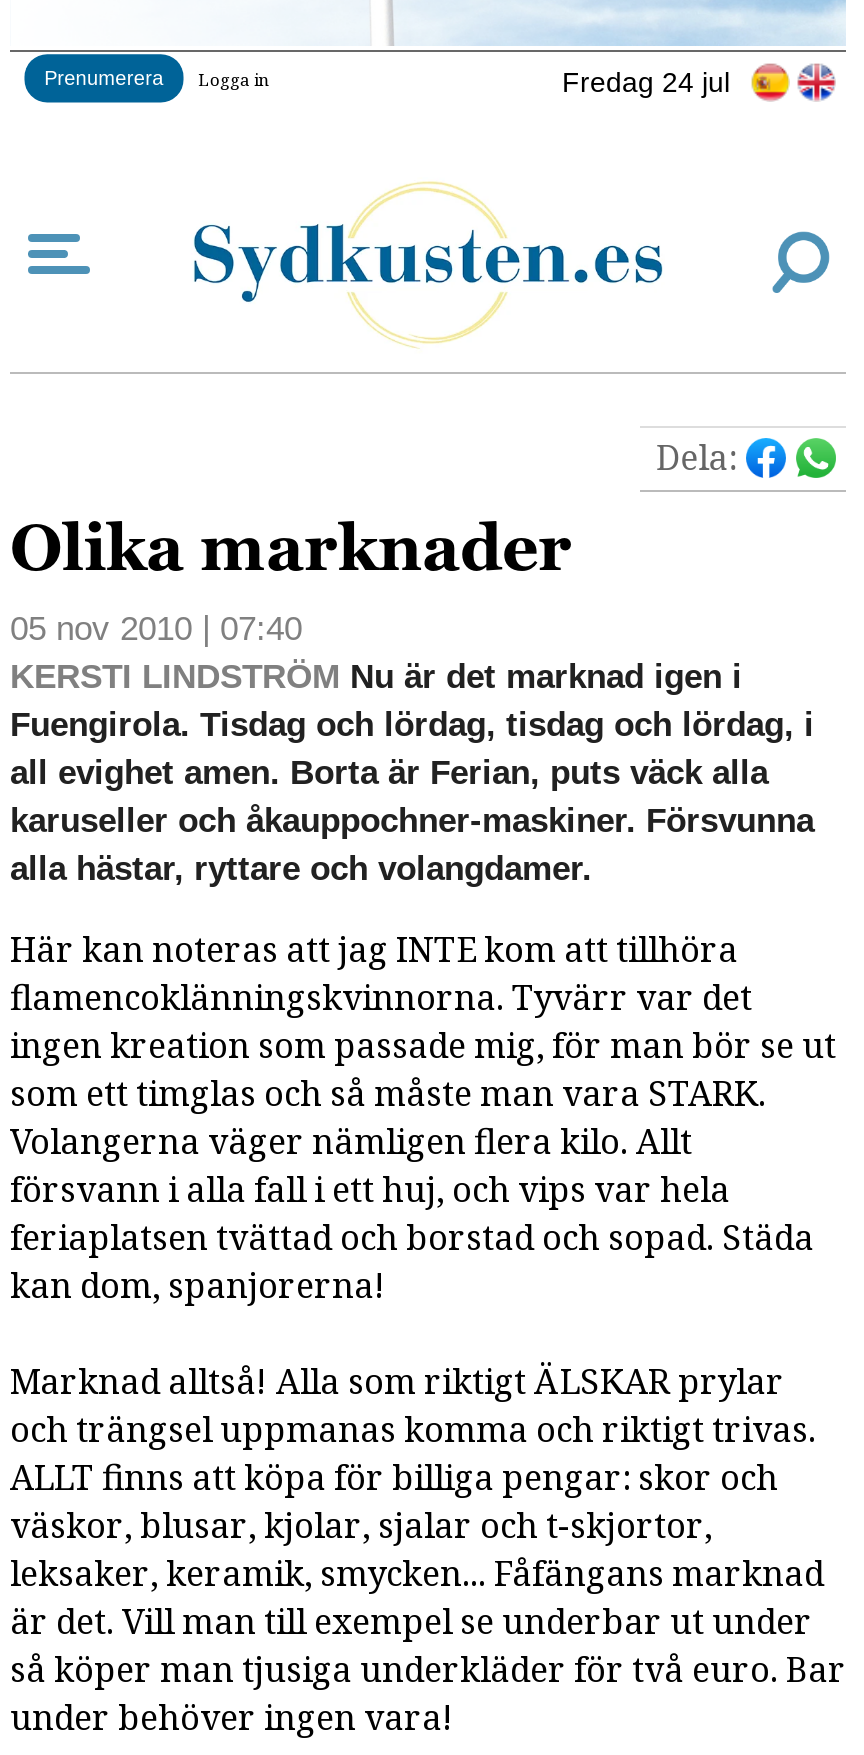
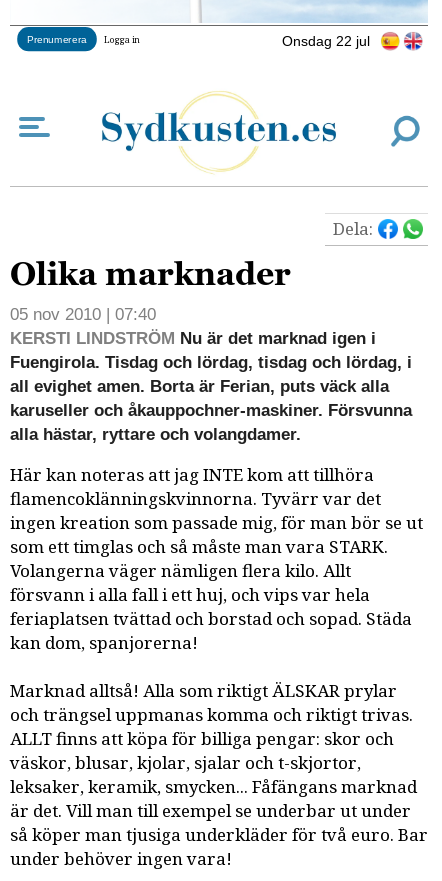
[562,65,730,97] Fredag 24 jul -> [282,32,370,48] Onsdag 22 jul

